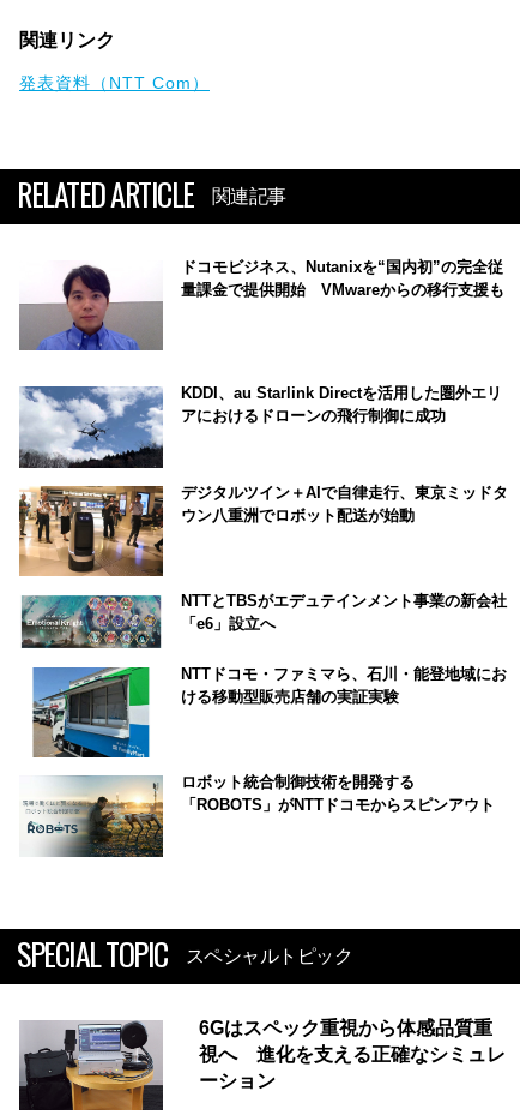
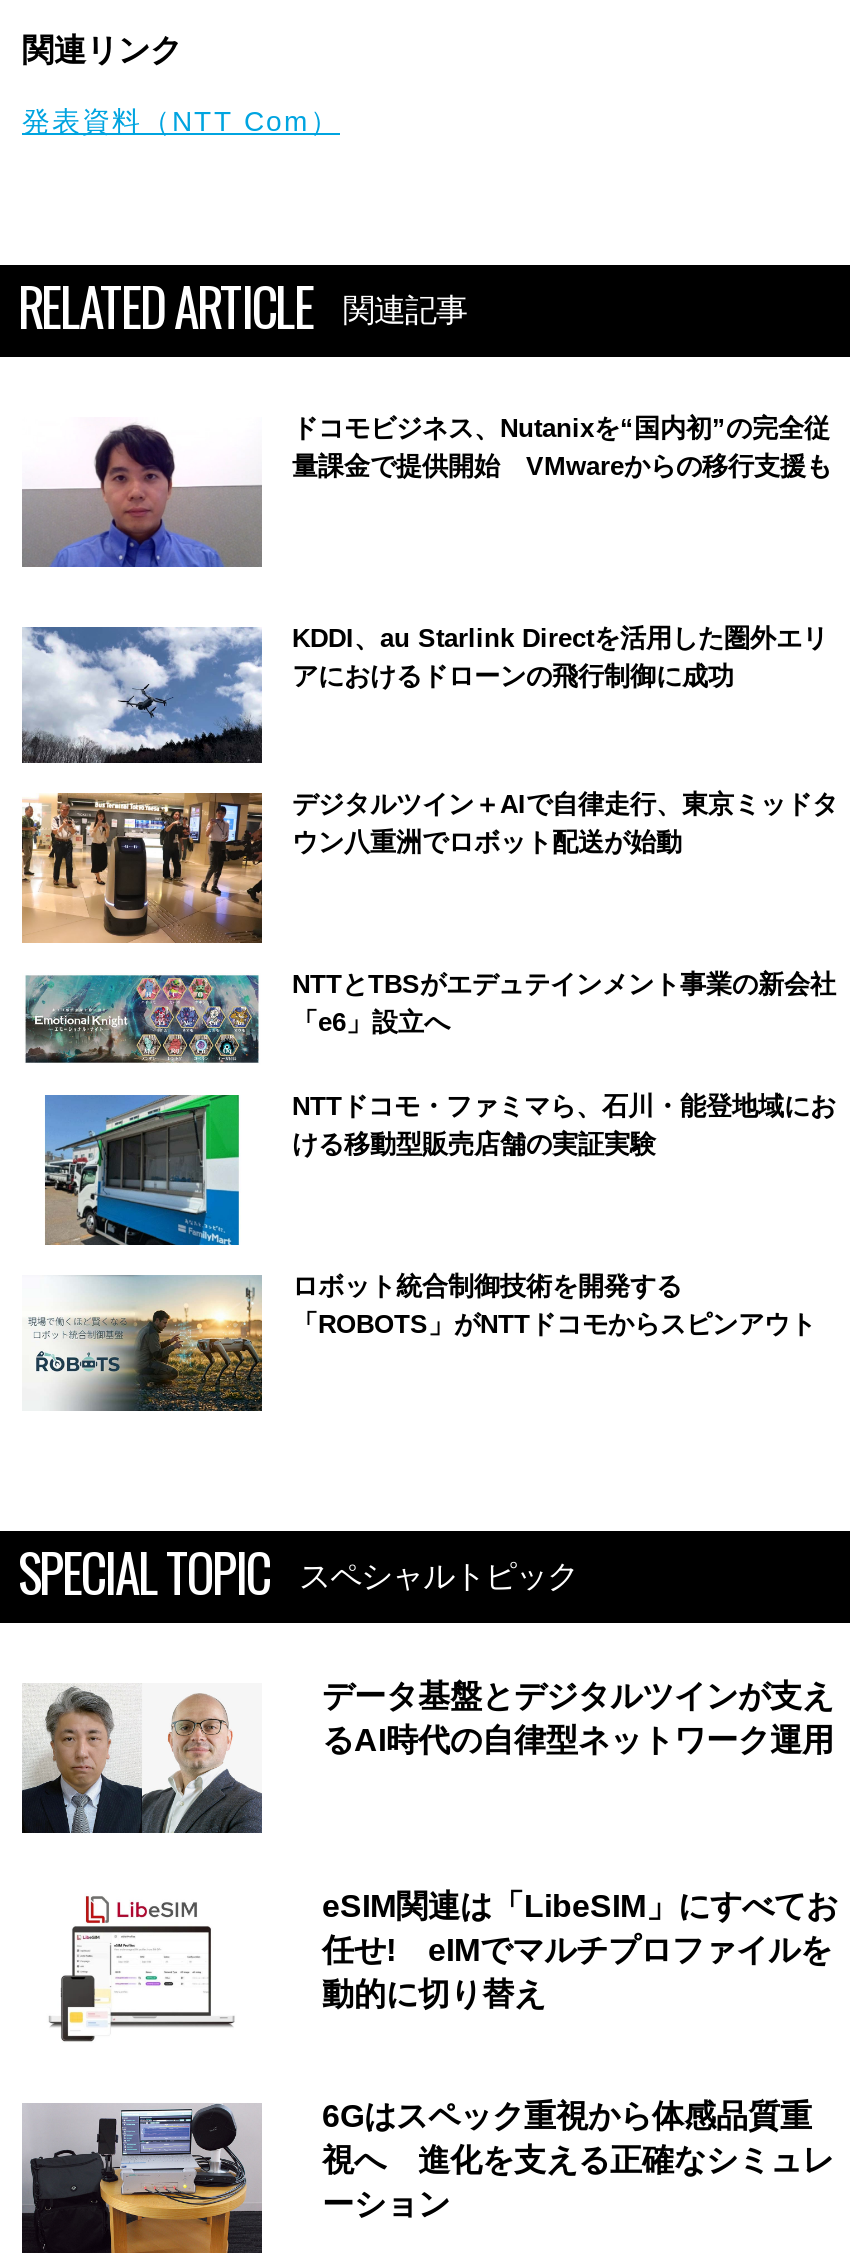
none -> [24,1678,834,1833] [image] | データ基盤とデジタルツインが支え | るAI時代の自律型ネットワーク運用
none -> [48,1895,234,2043] [image]
none -> [322,1889,838,2011] eSIM関連は「LibeSIM」にすべてお | 任せ! eIMでマルチプロファイルを | 動的に切り替え

